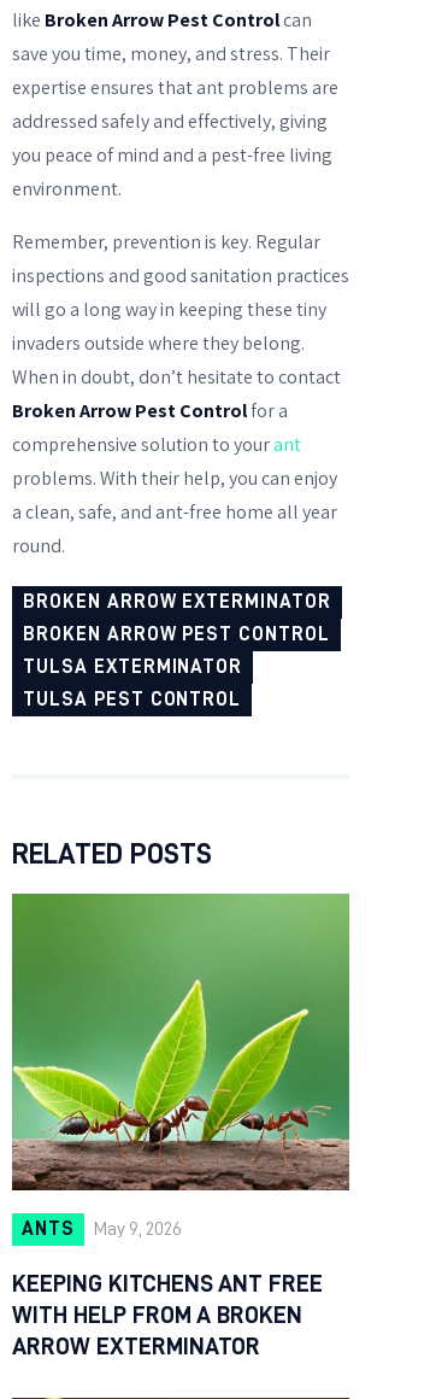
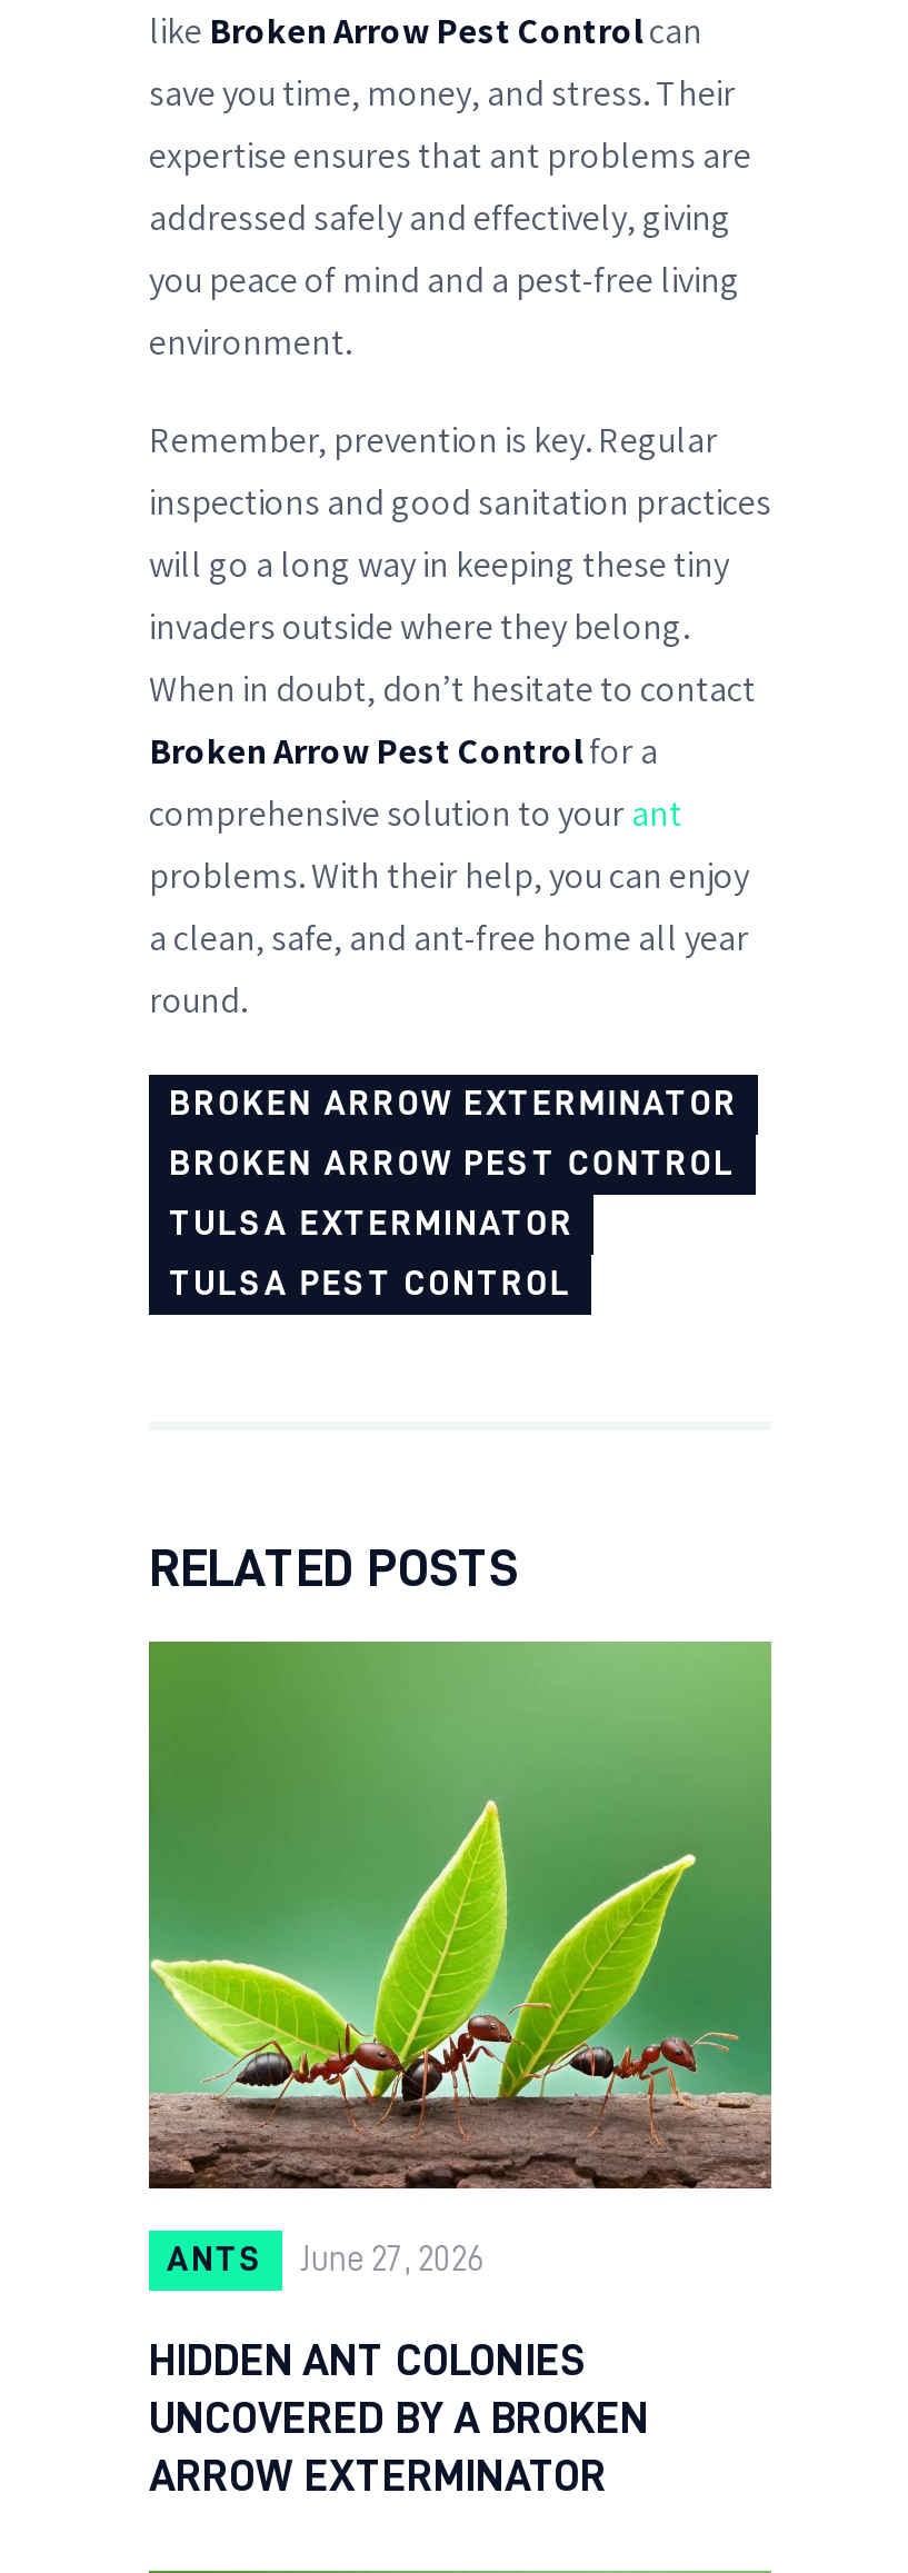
[22,1219,182,1239] ANTS May 9, 2026 -> [167,2242,484,2278] ANTS June 27, 2026
[12,1272,323,1327] KEEPING KITCHENS ANT FREE | WITH HELP FROM A BROKEN -> [149,2338,649,2440] HIDDEN ANT COLONIES | UNCOVERED BY A BROKEN

